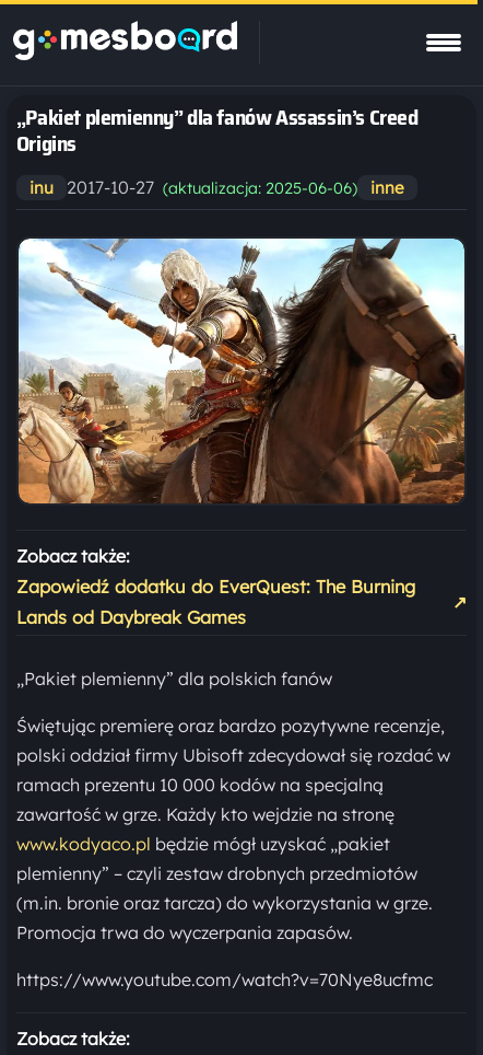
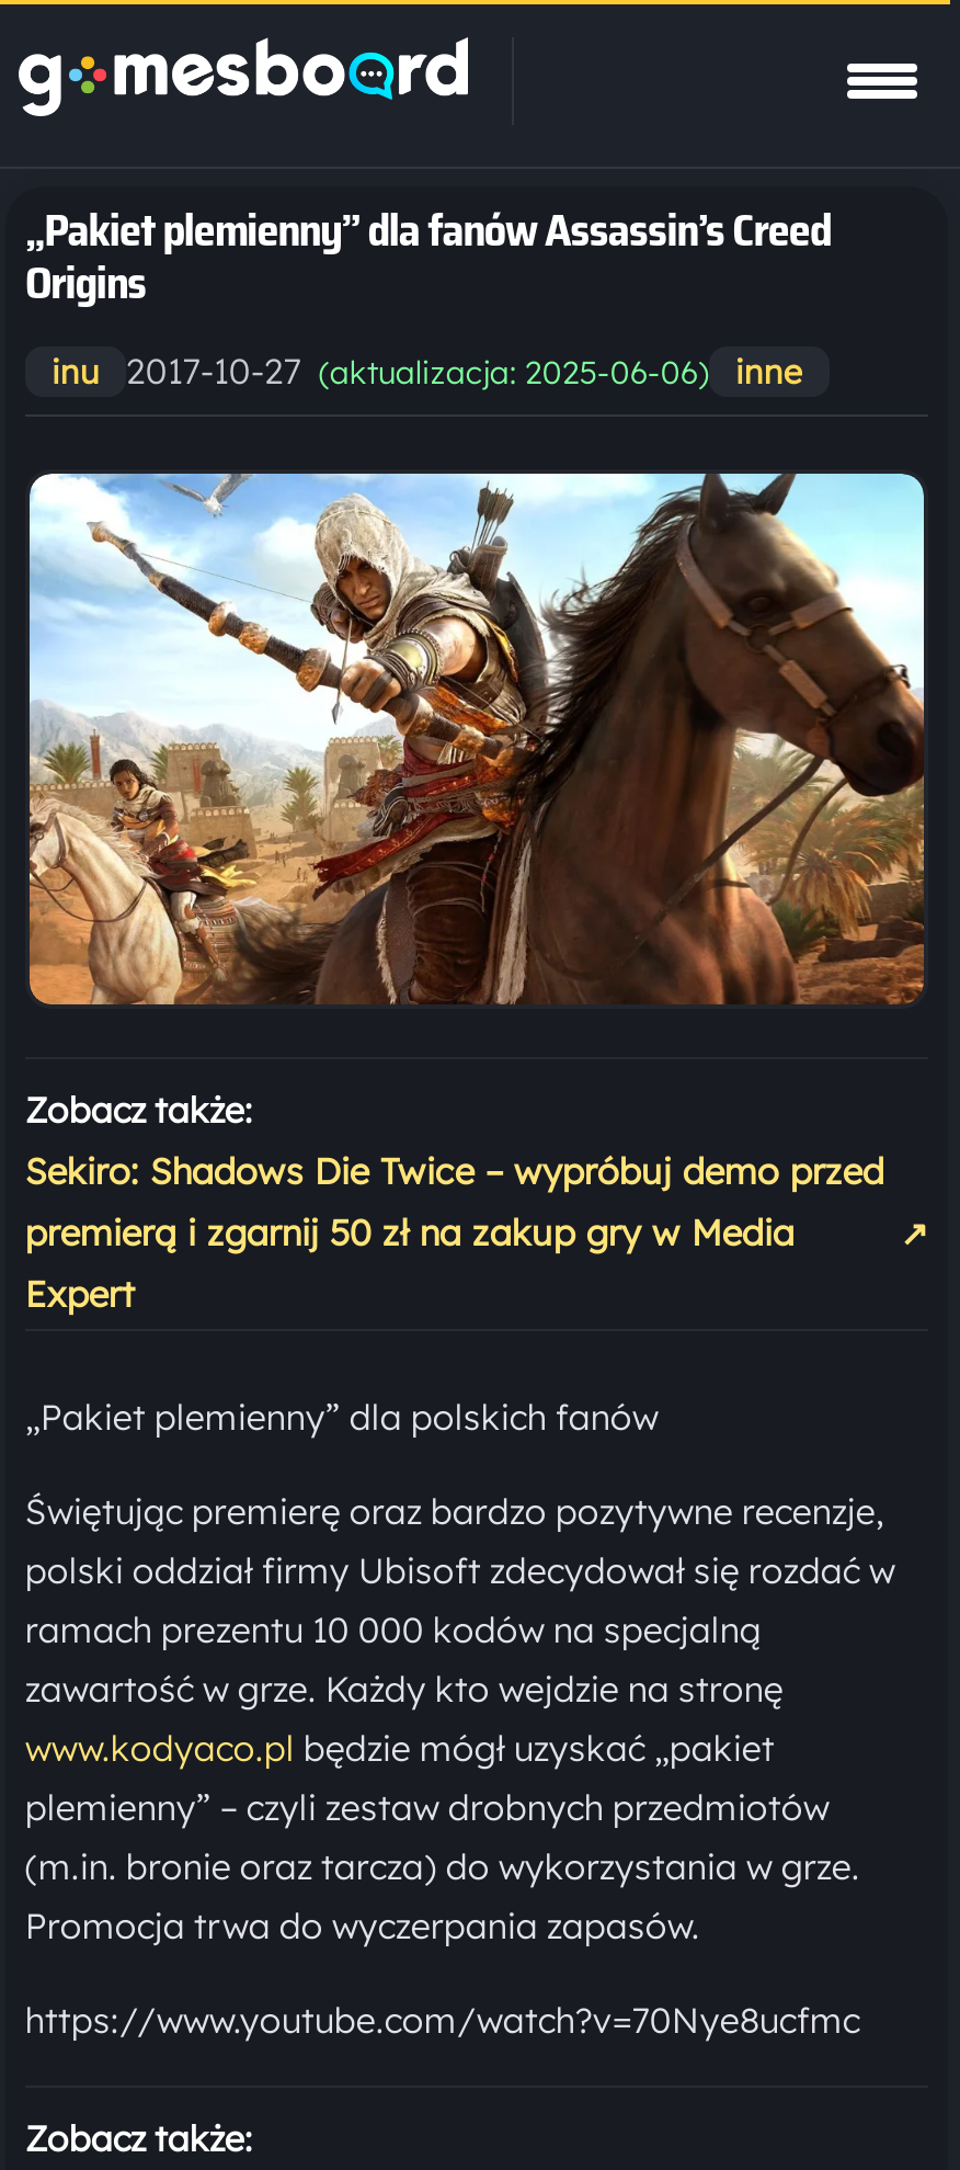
[16,575,415,628] Zapowiedź dodatku do EverQuest: The Burning | Lands od Daybreak Games -> [25,1149,884,1316] Sekiro: Shadows Die Twice – wypróbuj demo przed | premierą i zgarnij 50 zł na zakup gry w Media | Expert

